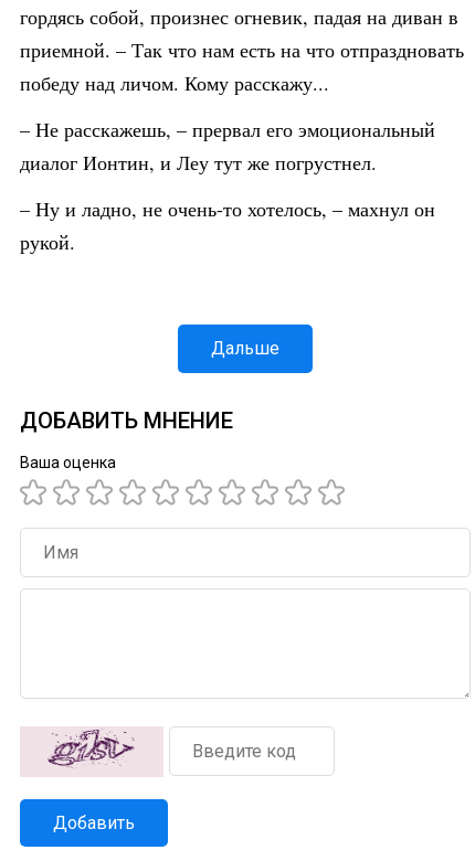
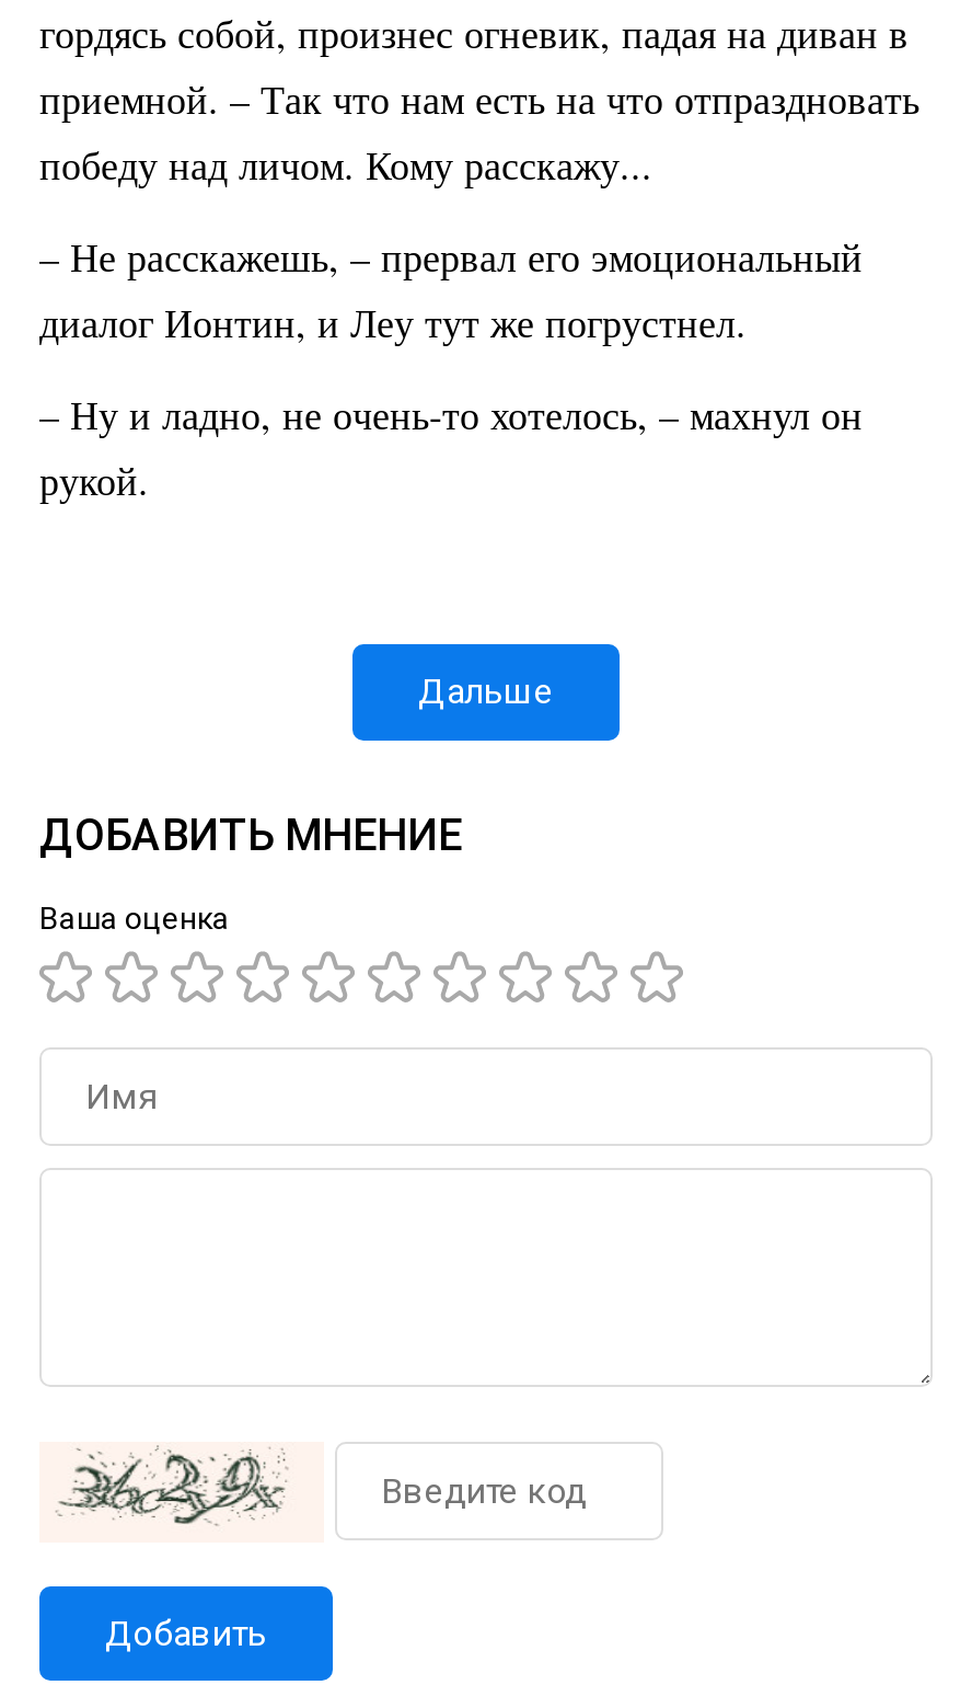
[39,729,141,768] [image] -> [61,1448,285,1525] [image]

